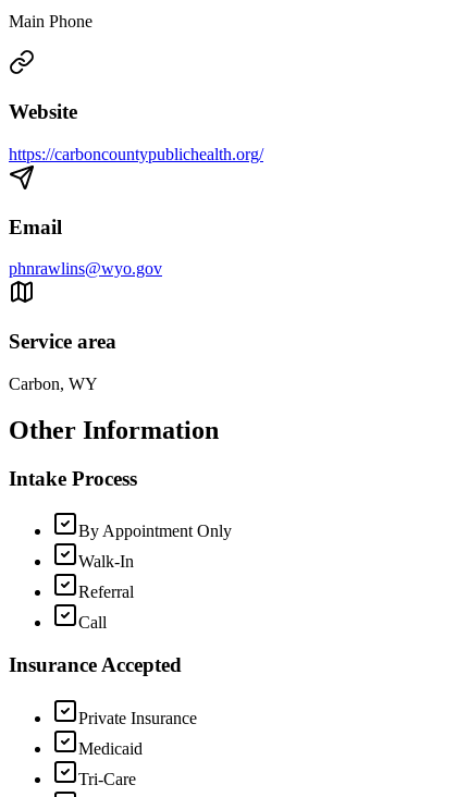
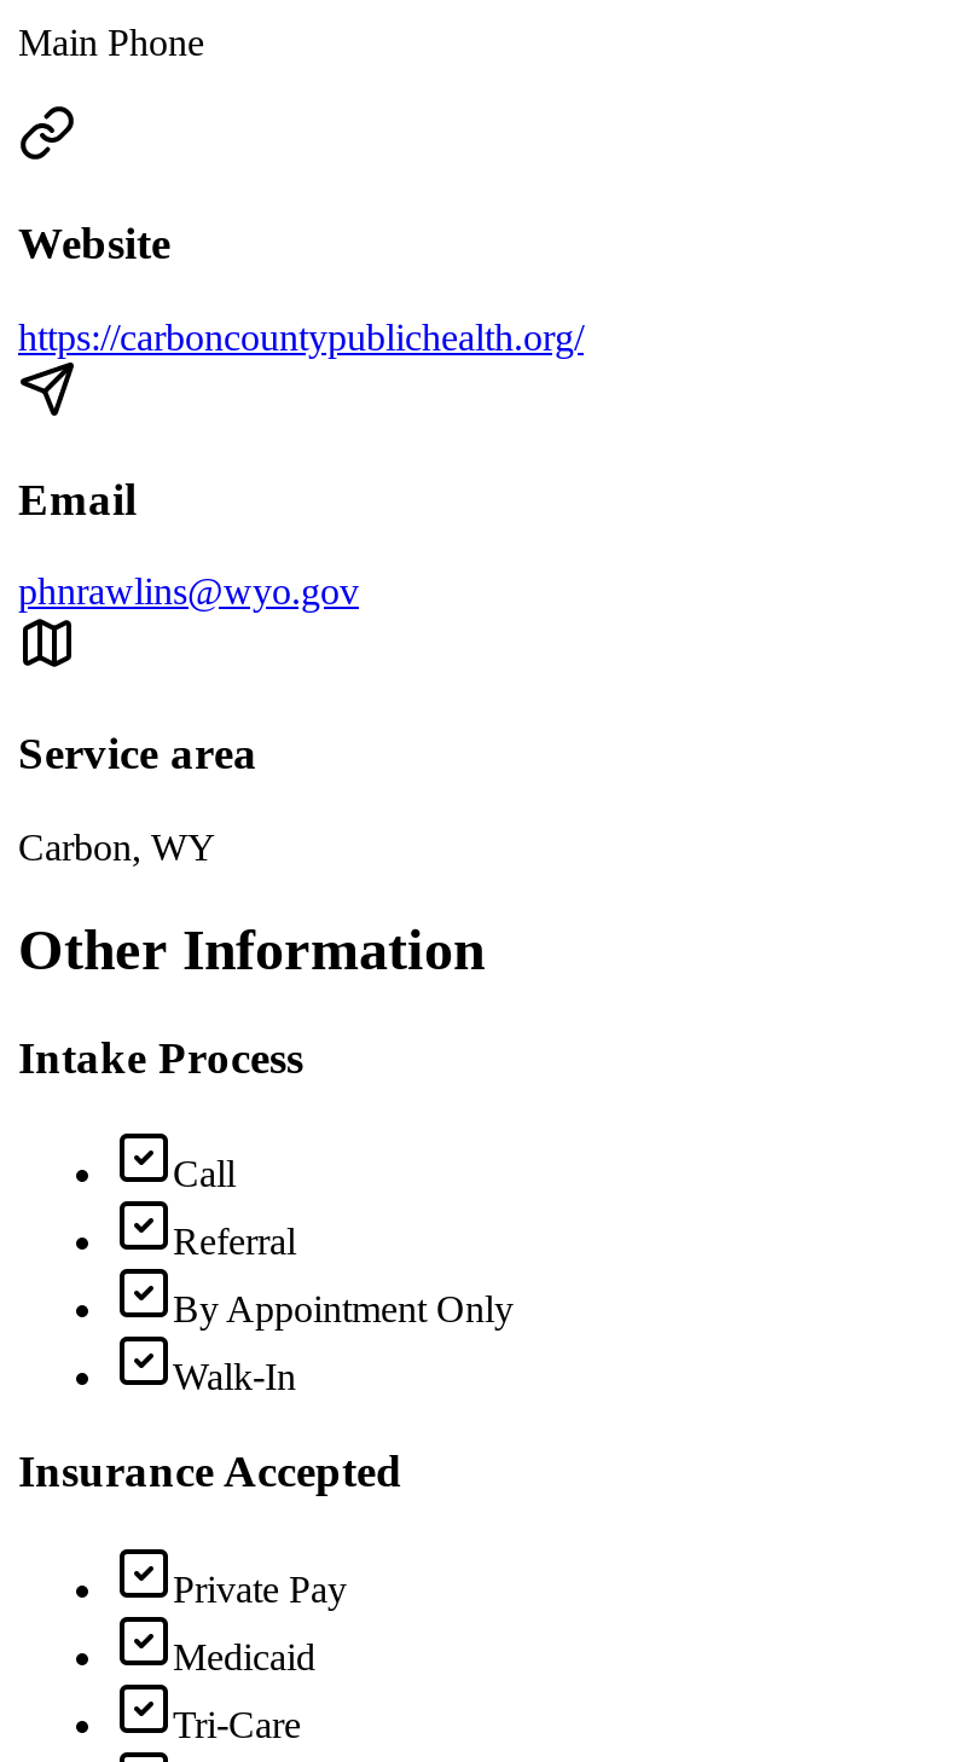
moved [78,522,232,571] -> [173,1289,514,1398]: By Appointment Only | Walk-In
moved [78,583,134,632] -> [173,1154,296,1262]: Referral | Call
[78,708,197,727] Private Insurance -> [173,1568,347,1609] Private Pay

